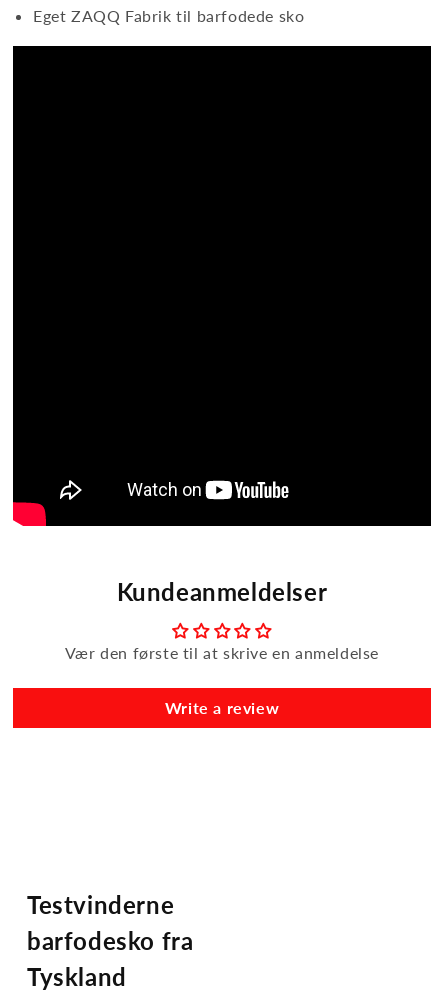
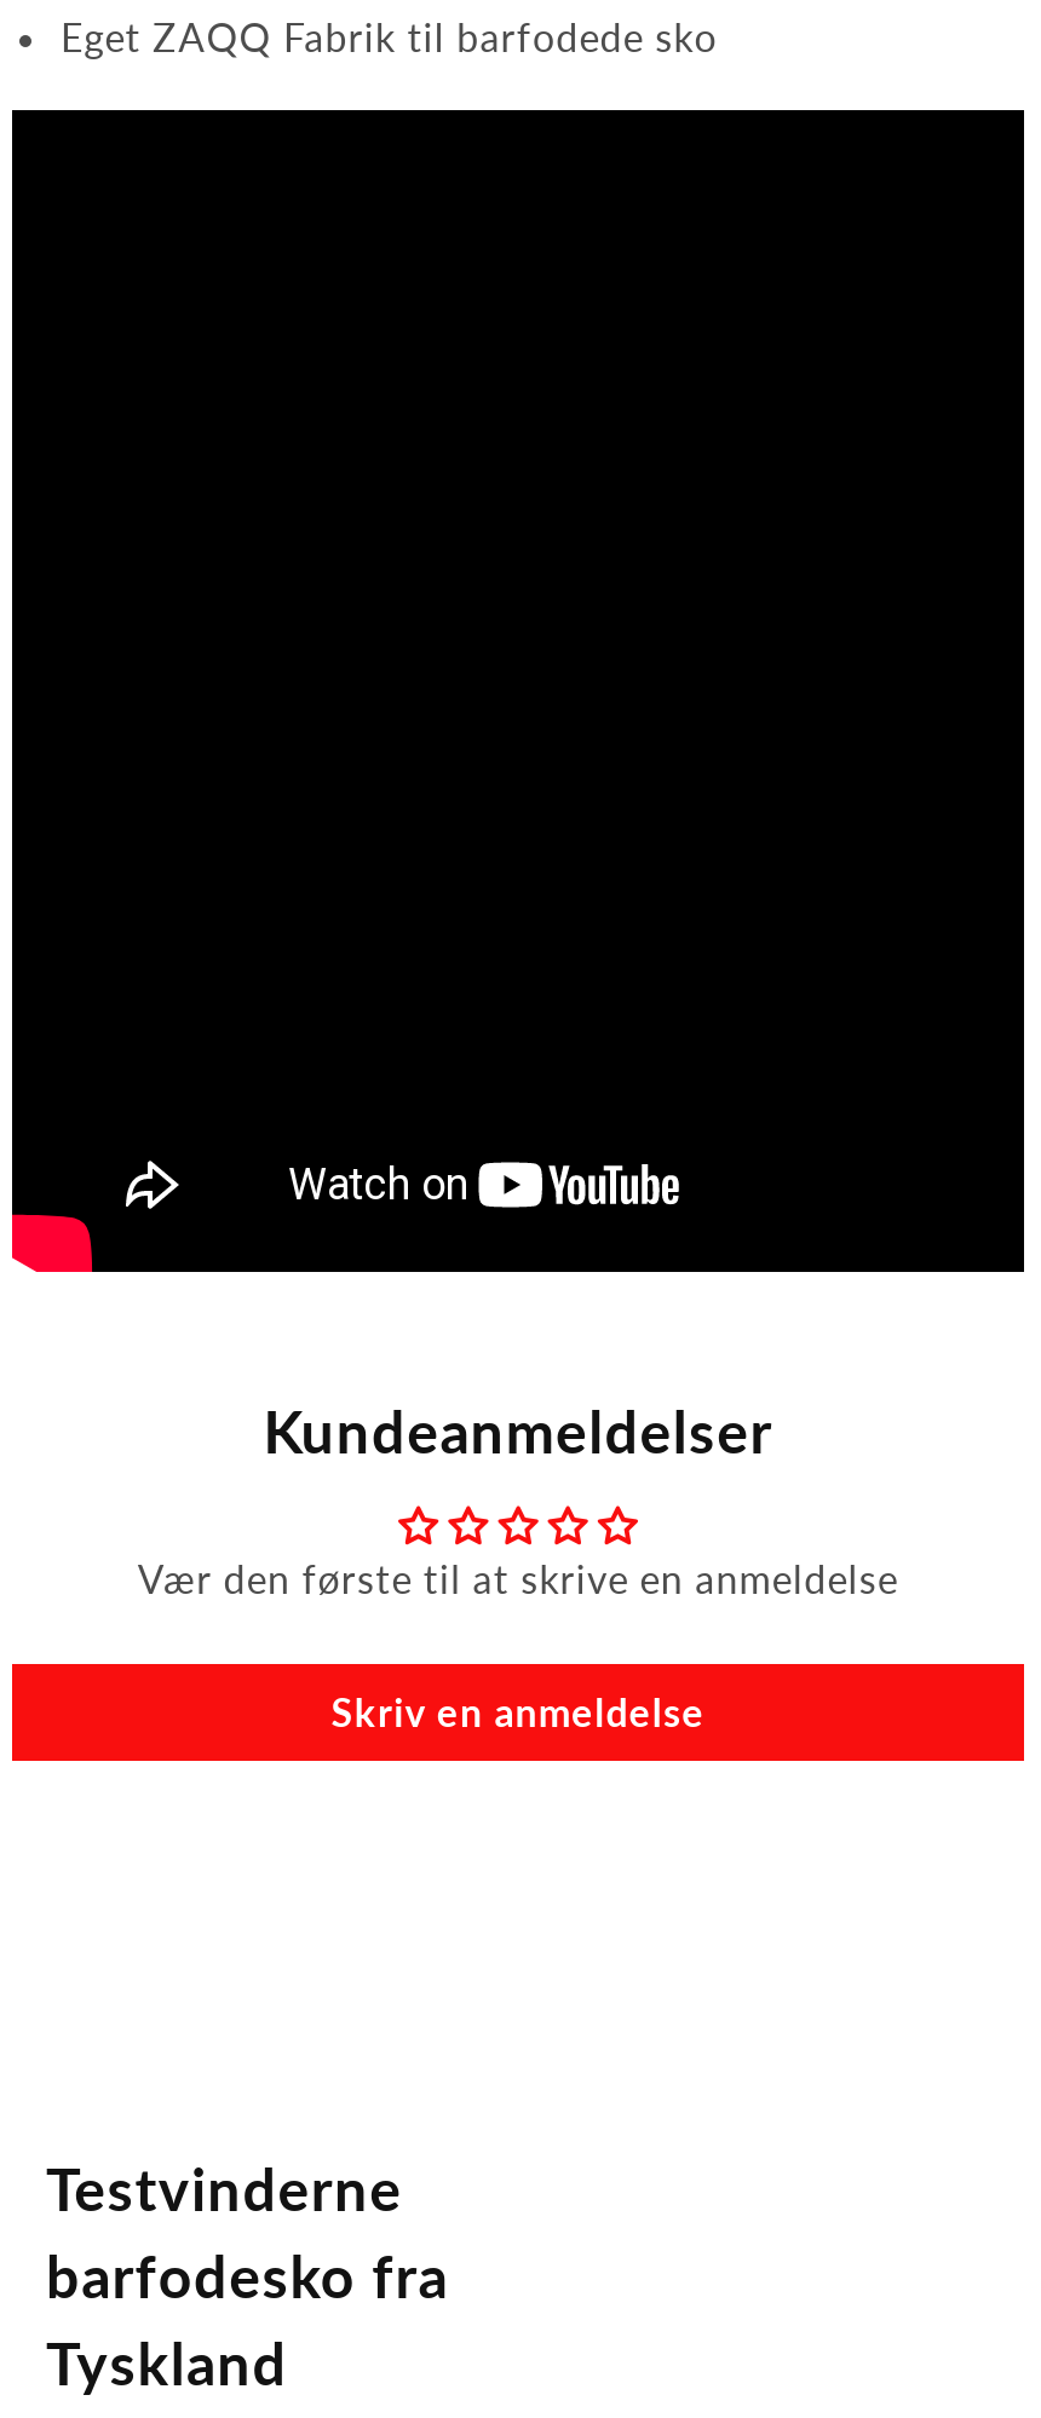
[165,698,279,717] Write a review -> [331,1688,705,1734] Skriv en anmeldelse

